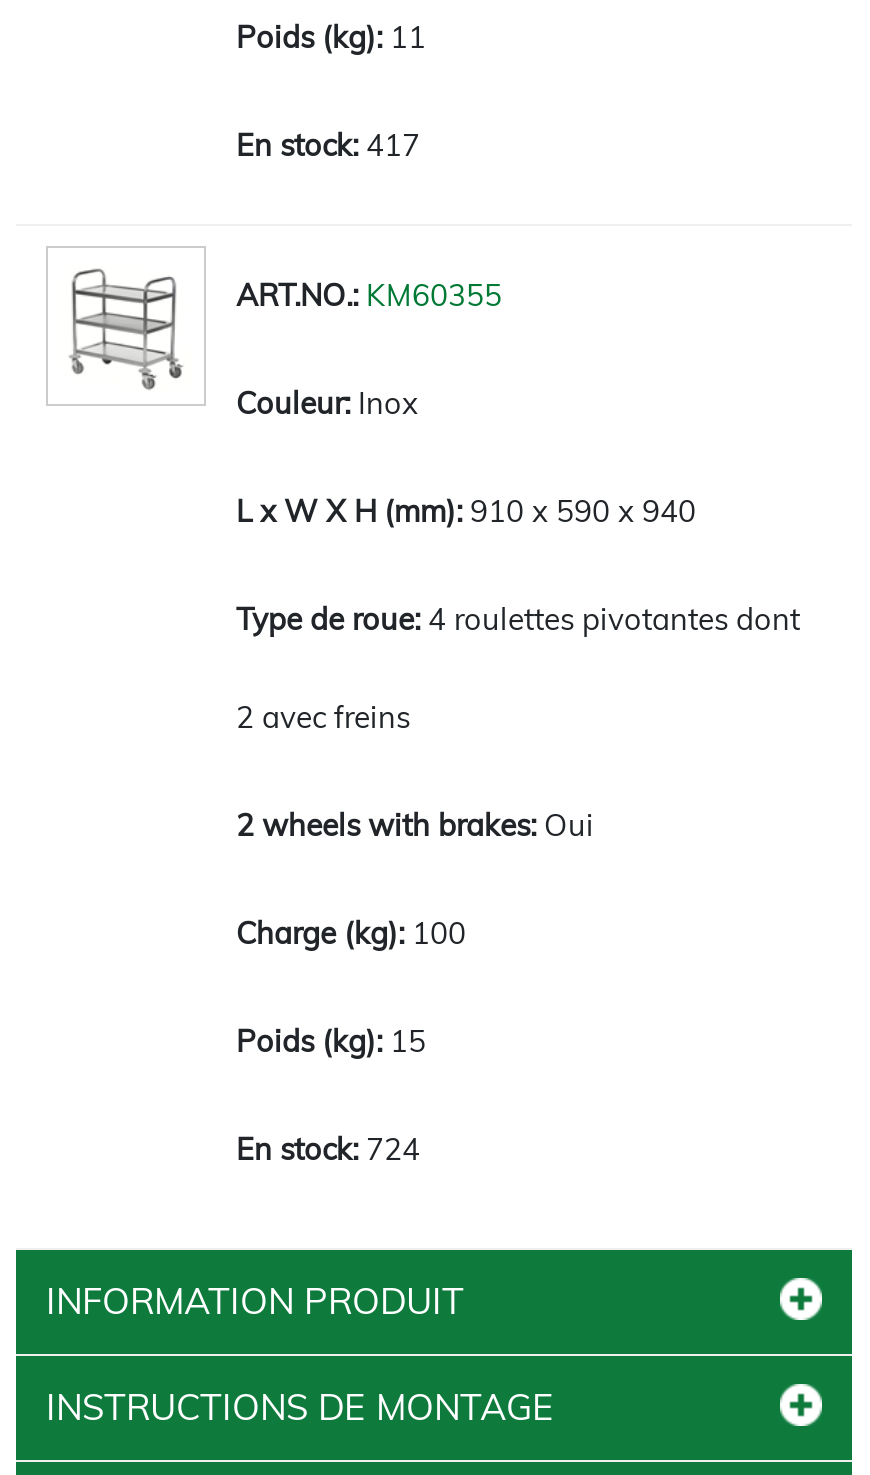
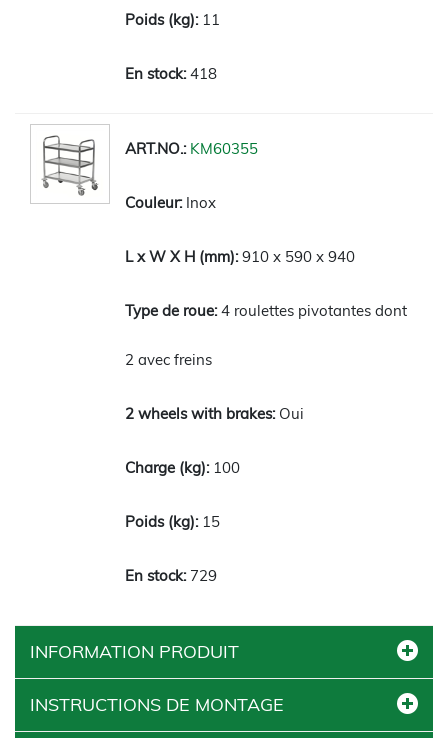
[366,126,420,164] 417 -> [190,64,217,83] 418
[366,1130,420,1168] 724 -> [190,566,217,585] 729

